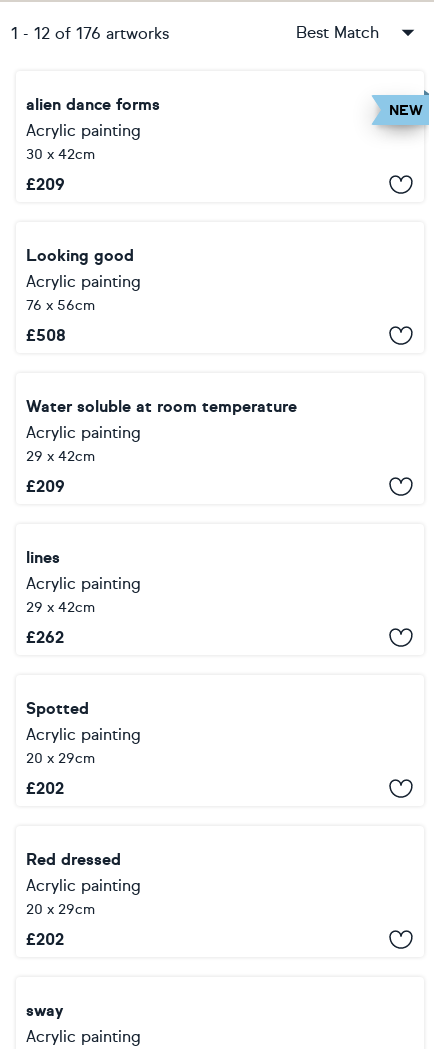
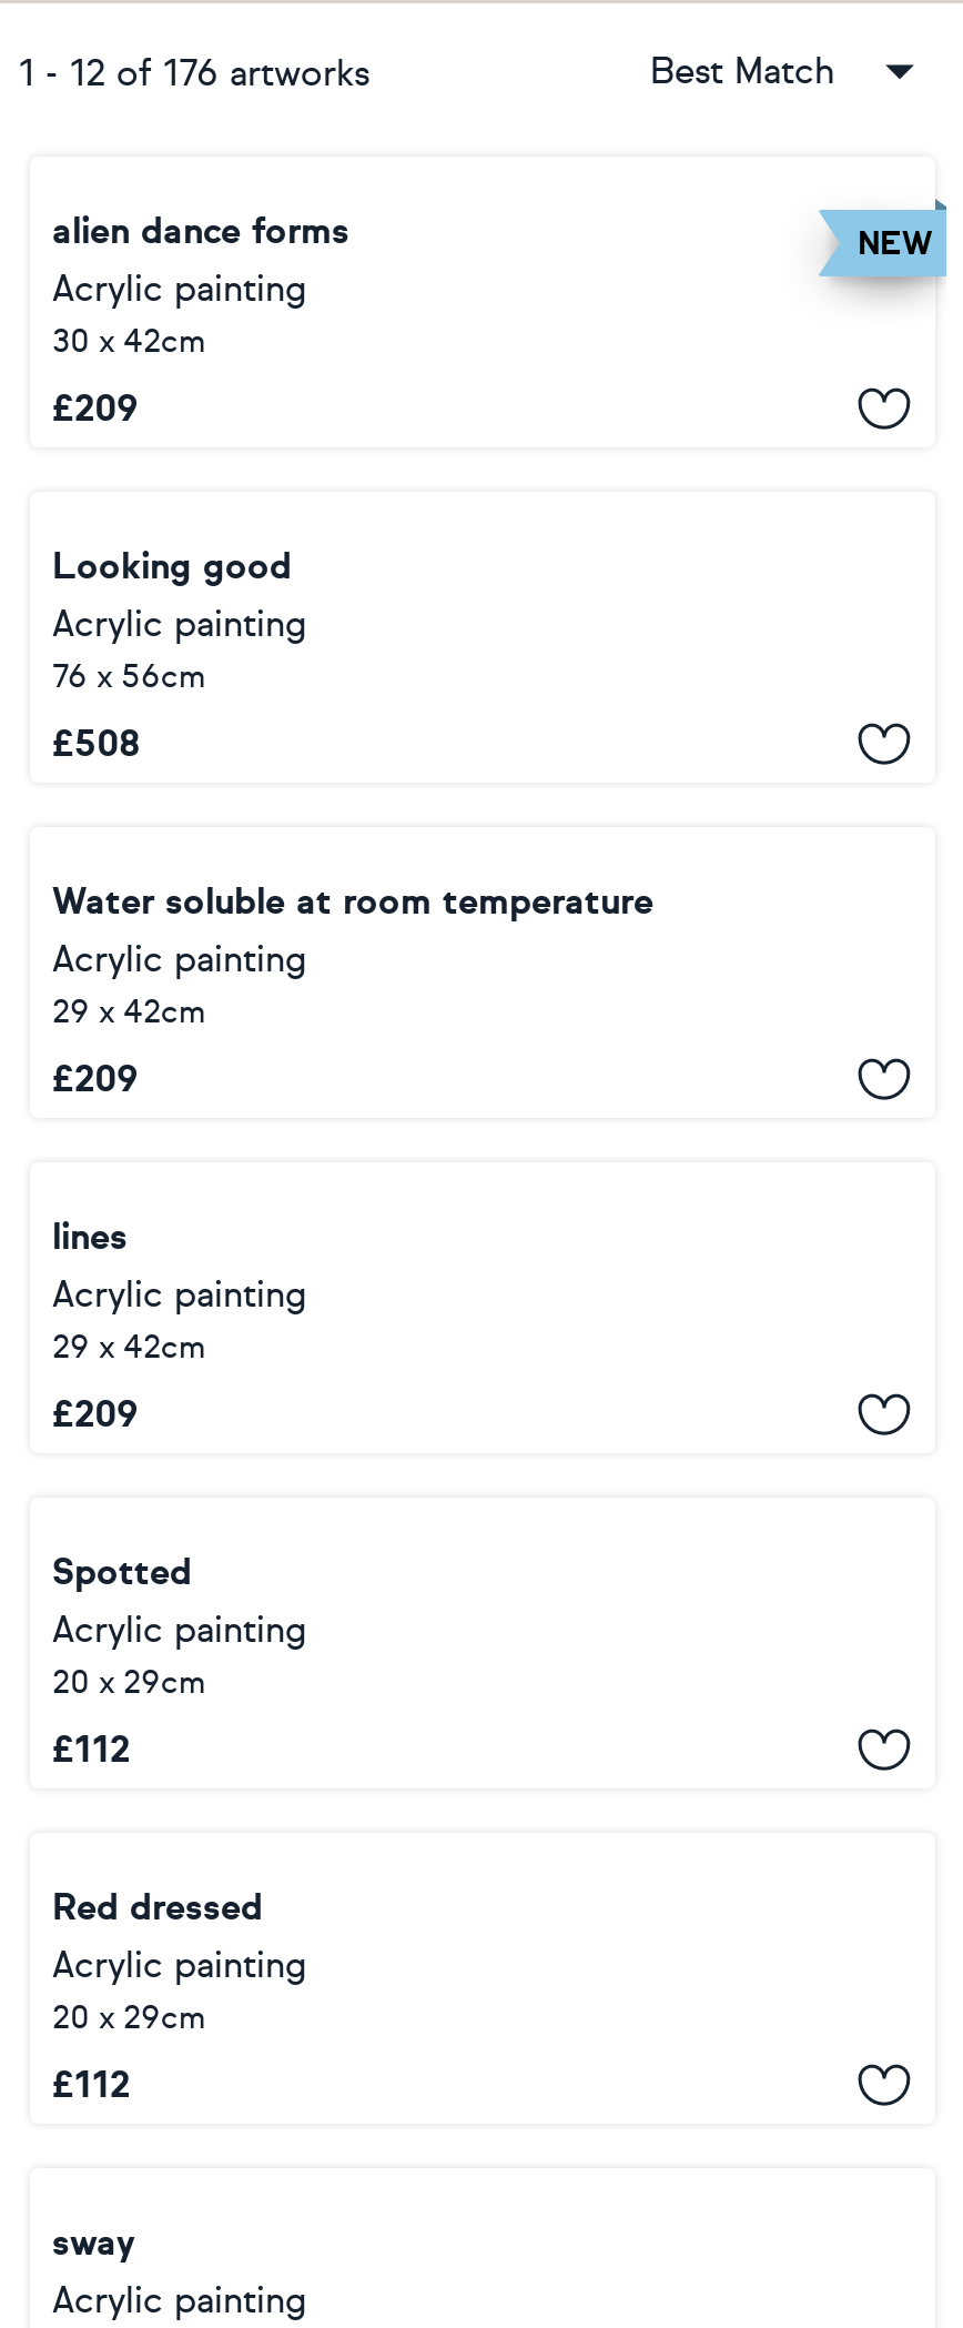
[26,628,64,647] £262 -> [52,1393,139,1435] £209
[26,779,64,798] £202 -> [52,1729,130,1771] £112
[26,930,64,949] £202 -> [52,2064,130,2106] £112

